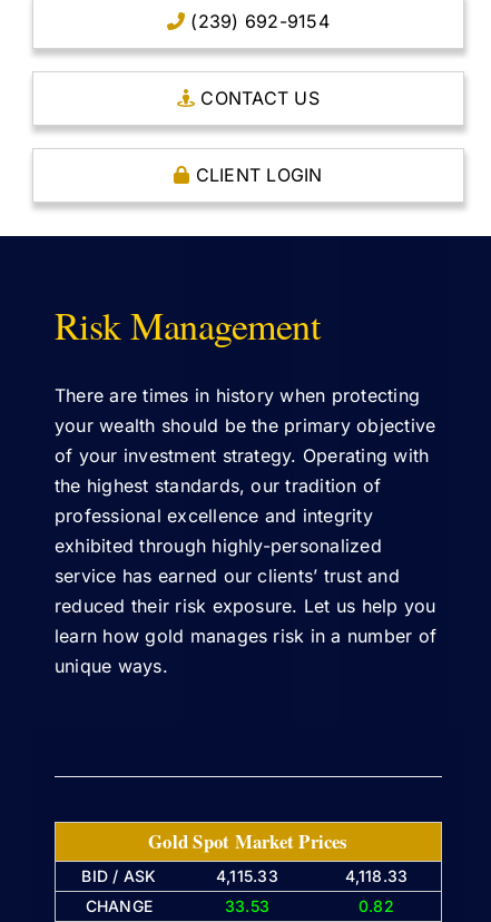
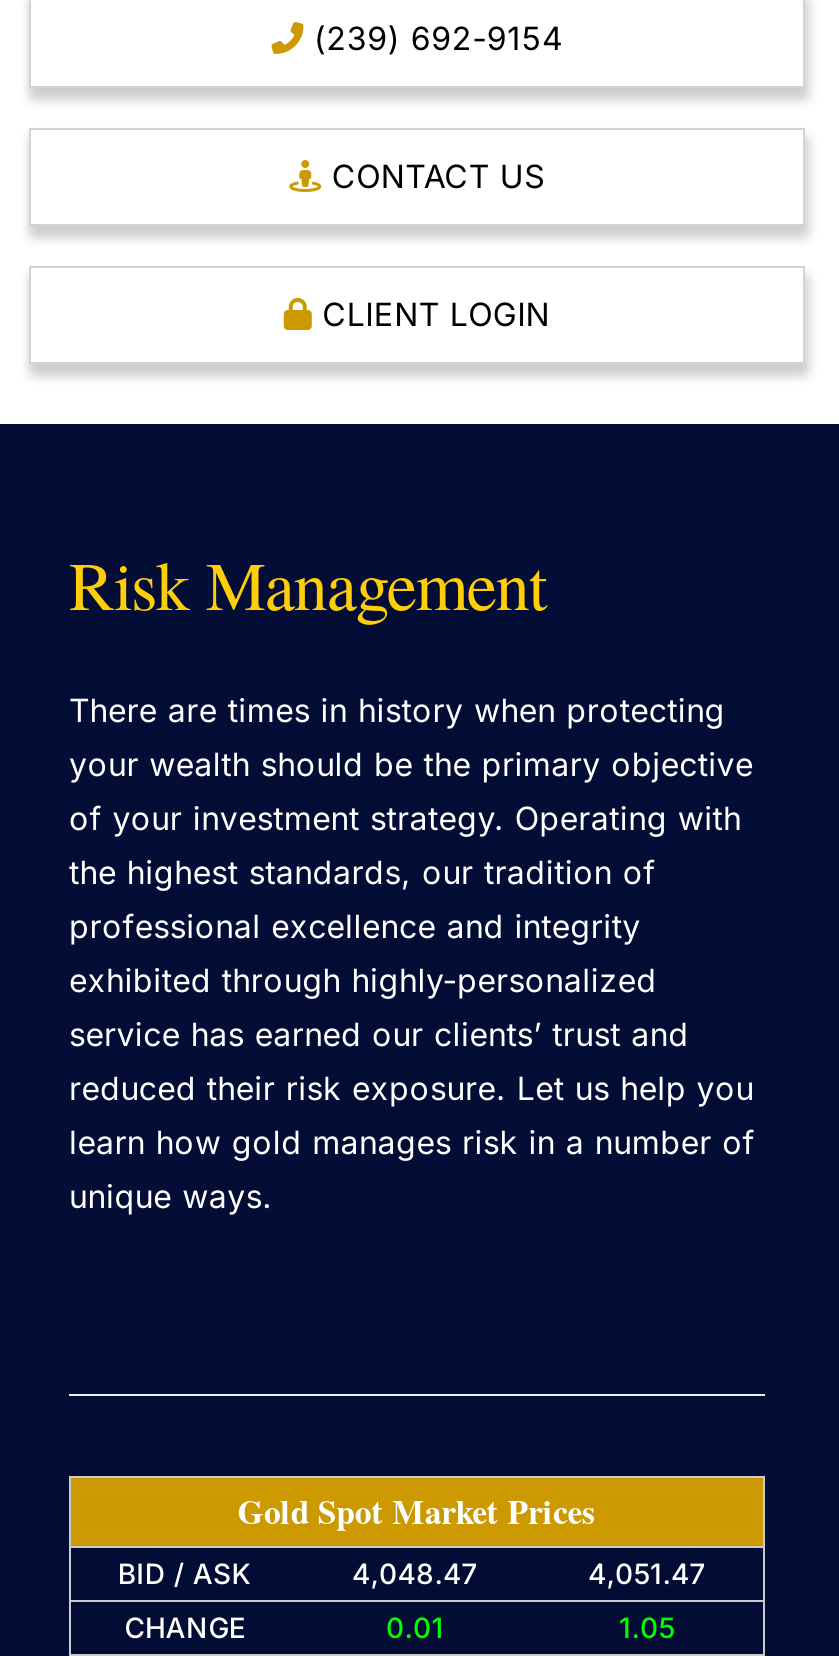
[216,867,278,886] 4,115.33 -> [352,1557,478,1591] 4,048.47
[345,867,408,886] 4,118.33 -> [588,1557,706,1591] 4,051.47
[225,897,270,916] 33.53 -> [386,1611,444,1645] 0.01
[359,897,394,916] 0.82 -> [619,1611,675,1645] 1.05

